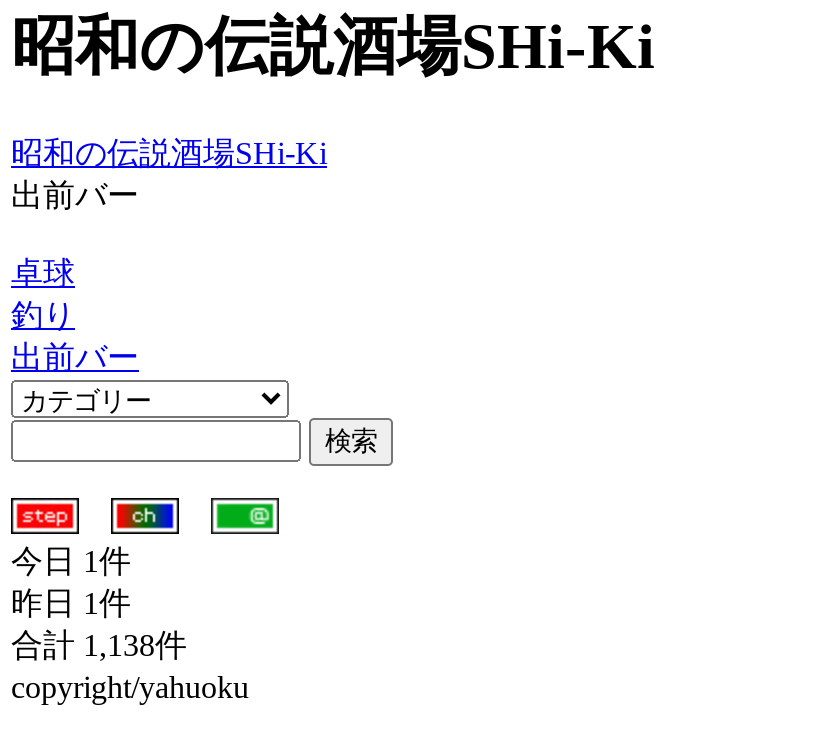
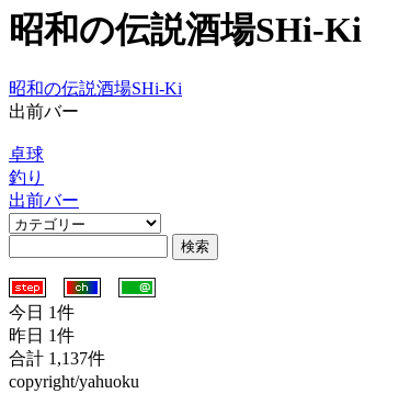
[11,629,187,663] 合計 1,138件 -> [9,349,105,368] 合計 1,137件

